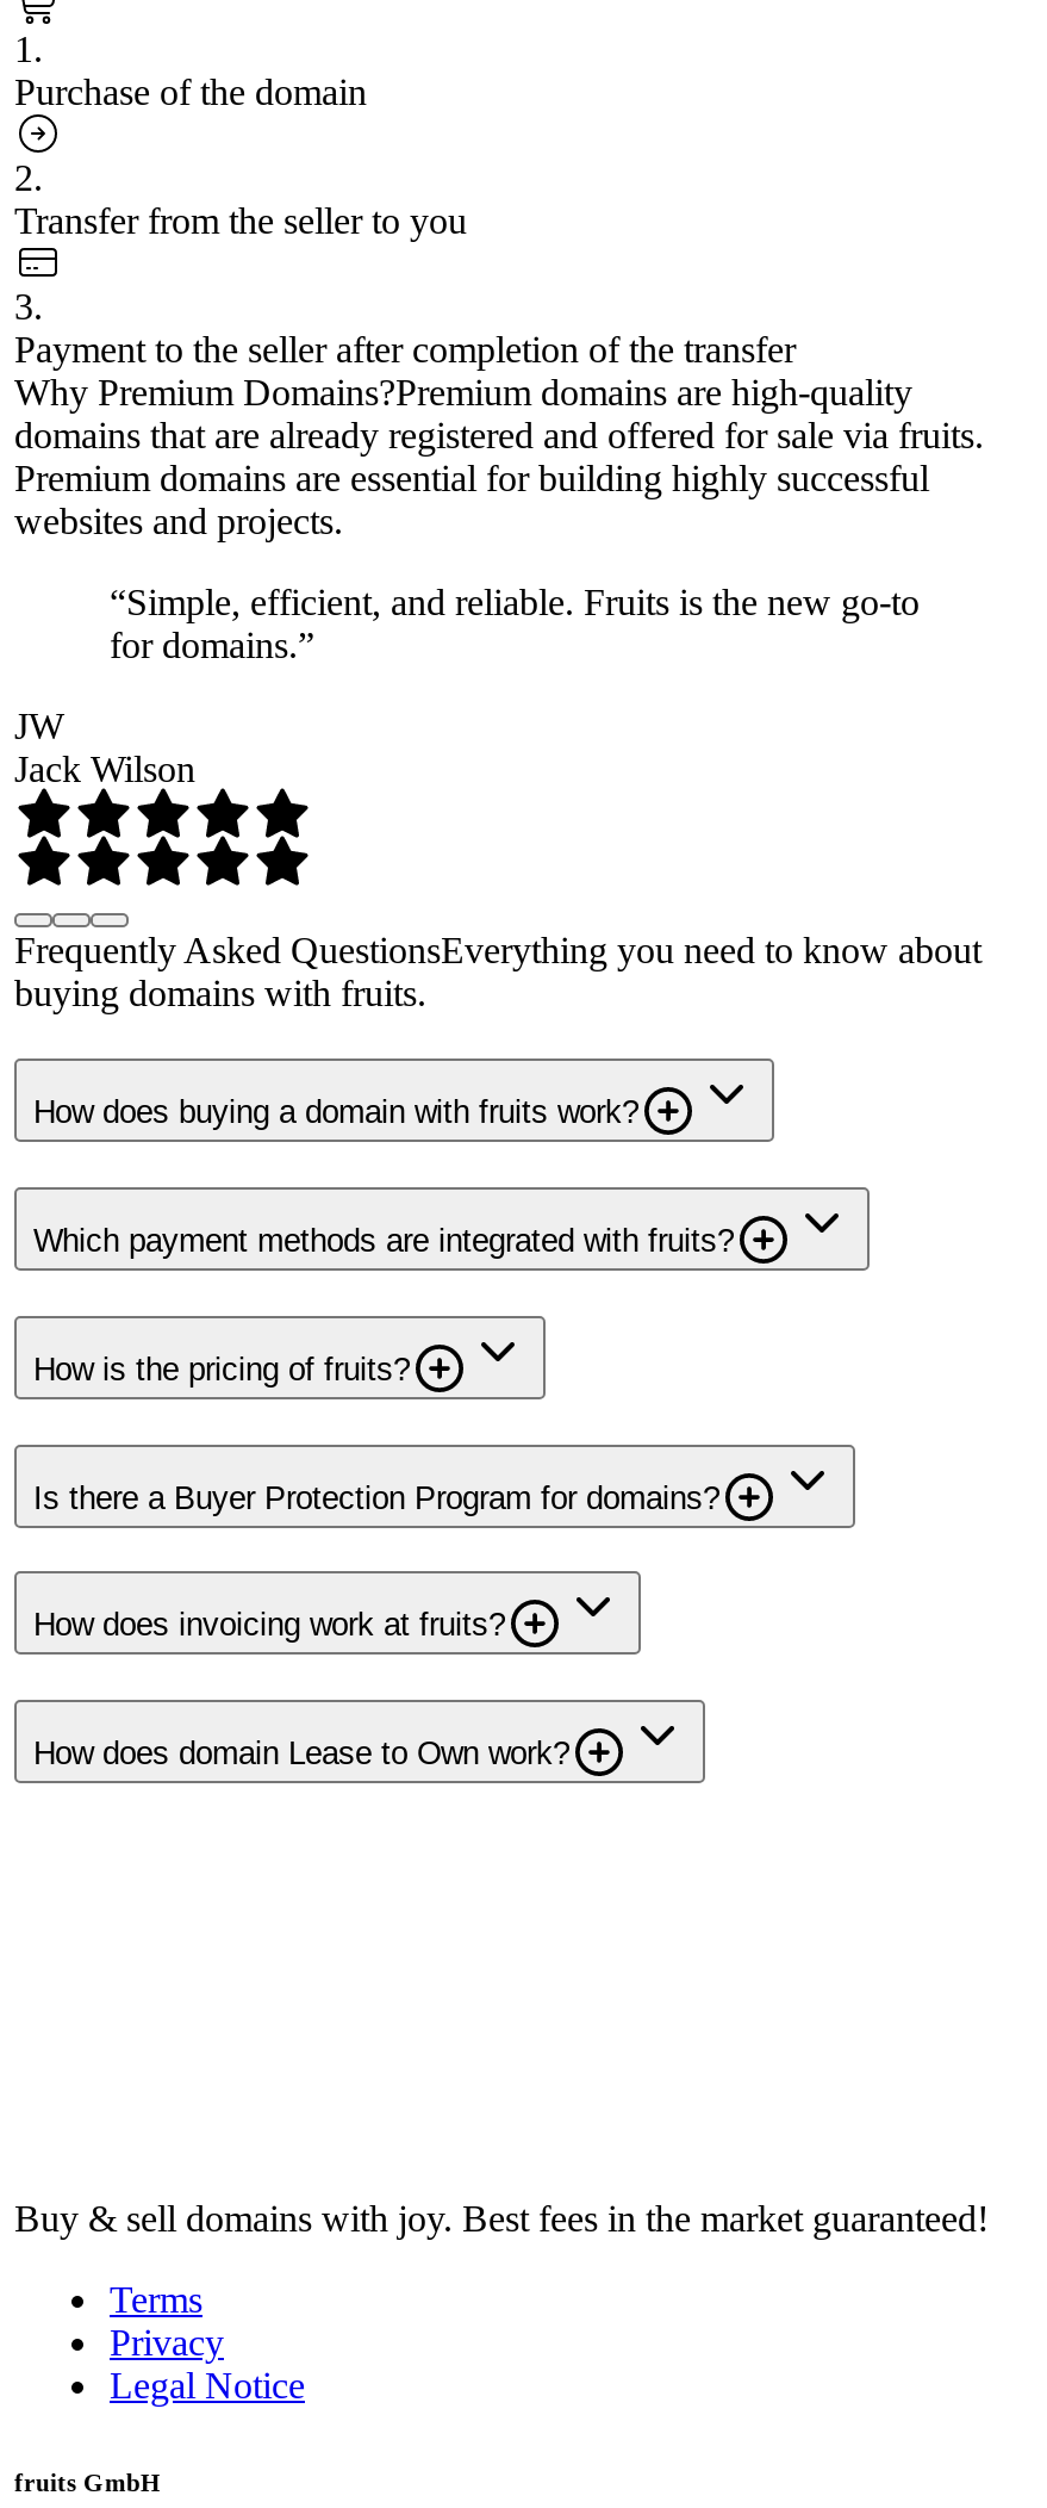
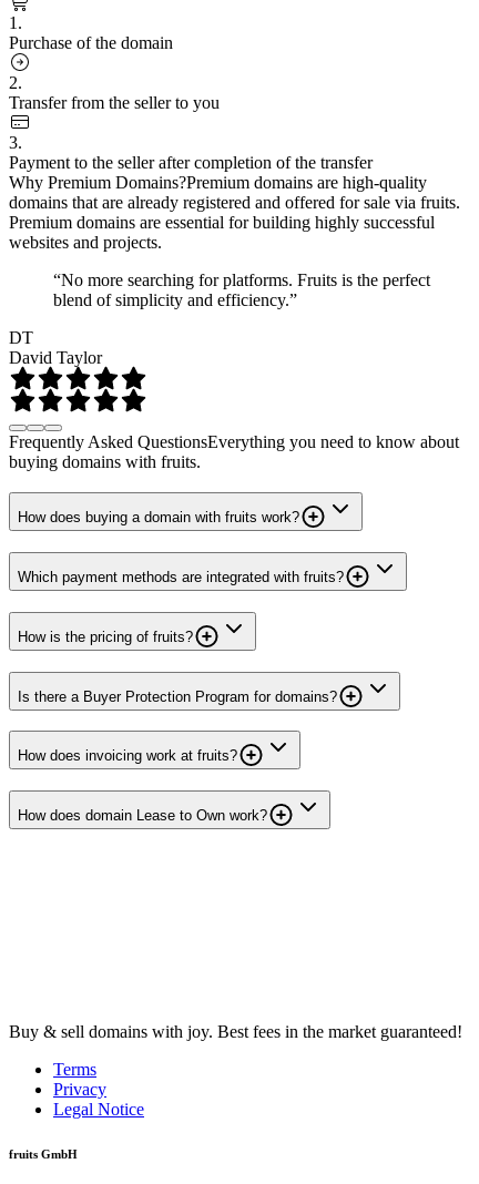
[110,581,920,664] “Simple, efficient, and reliable. Fruits is the new go-to | for domains.” -> [53,270,430,309] “No more searching for platforms. Fruits is the perfect | blend of simplicity and efficiency.”
[14,705,195,788] JW | Jack Wilson -> [9,328,102,367] DT | David Taylor

